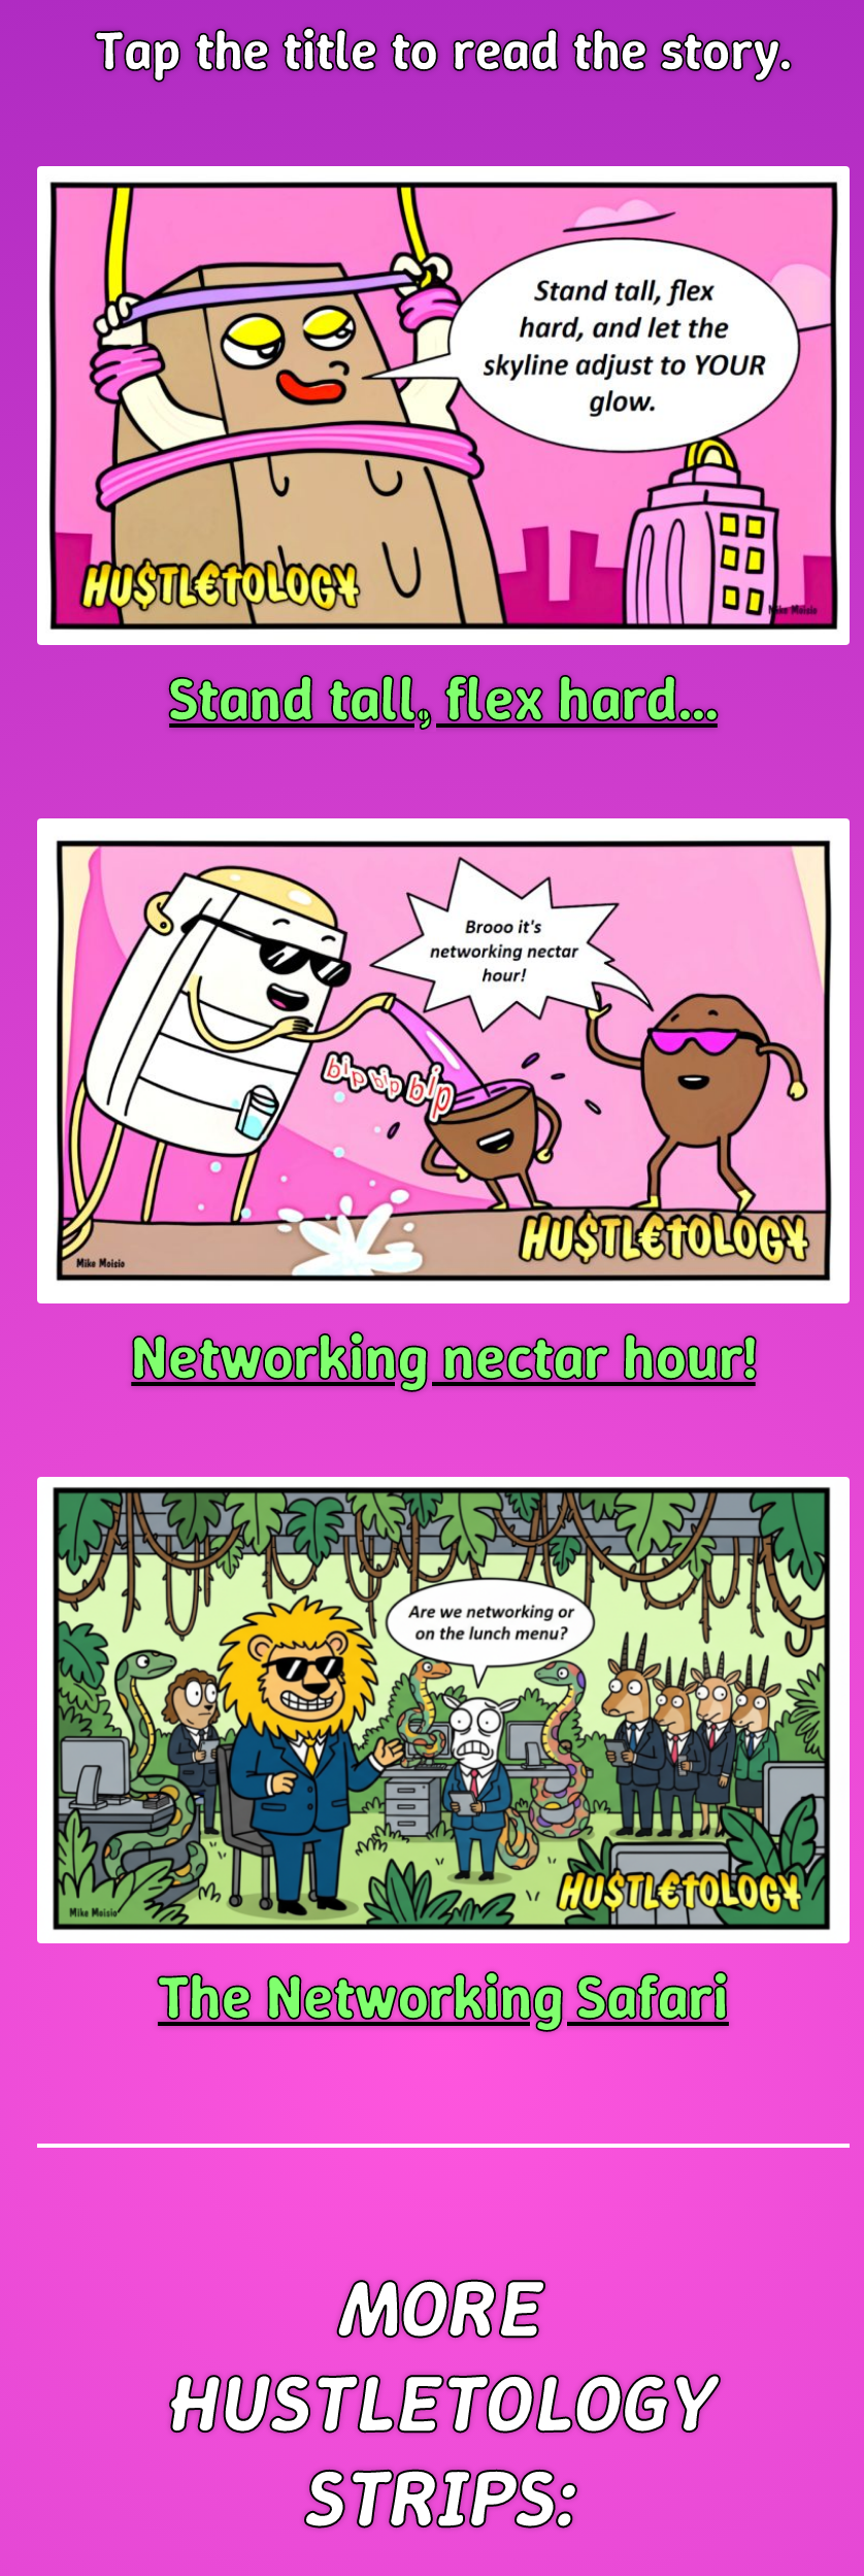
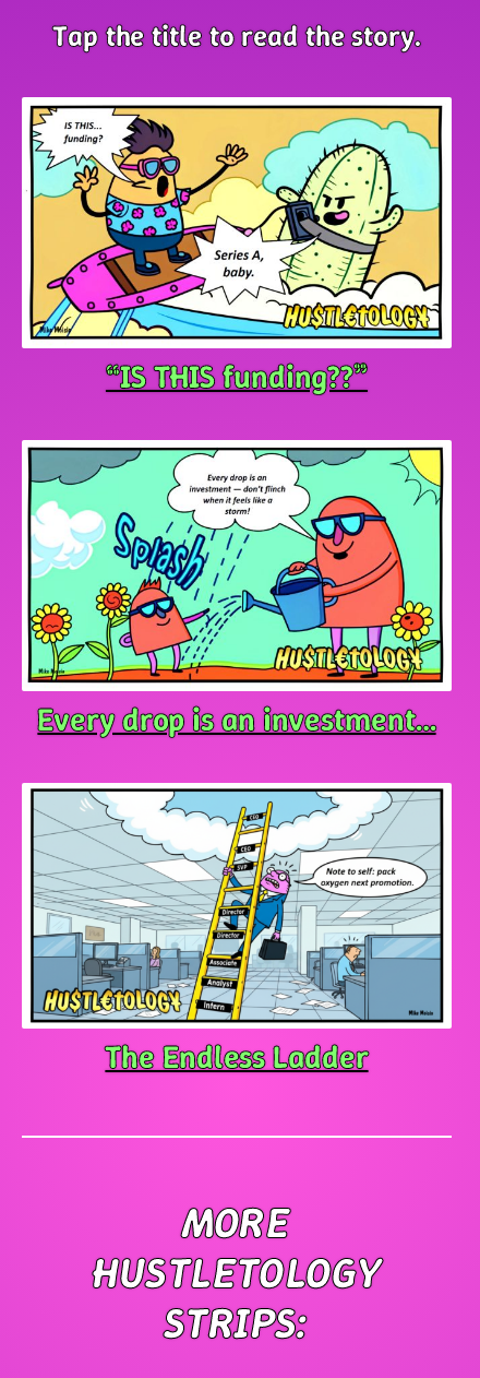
[39,182,848,738] [image] | Stand tall, flex hard… -> [24,105,449,397] [image] | “IS THIS funding??”
[47,840,833,1396] [image] | Networking nectar hour! -> [24,439,449,740] [image] | Every drop is an investment…
[39,1488,848,2035] [image] | The Networking Safari -> [24,788,449,1078] [image] | The Endless Ladder

